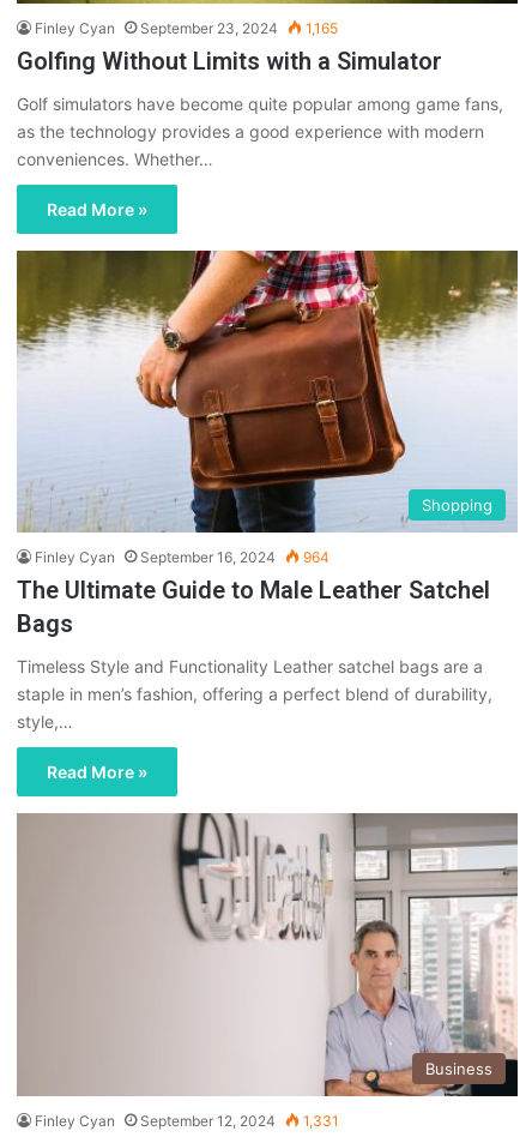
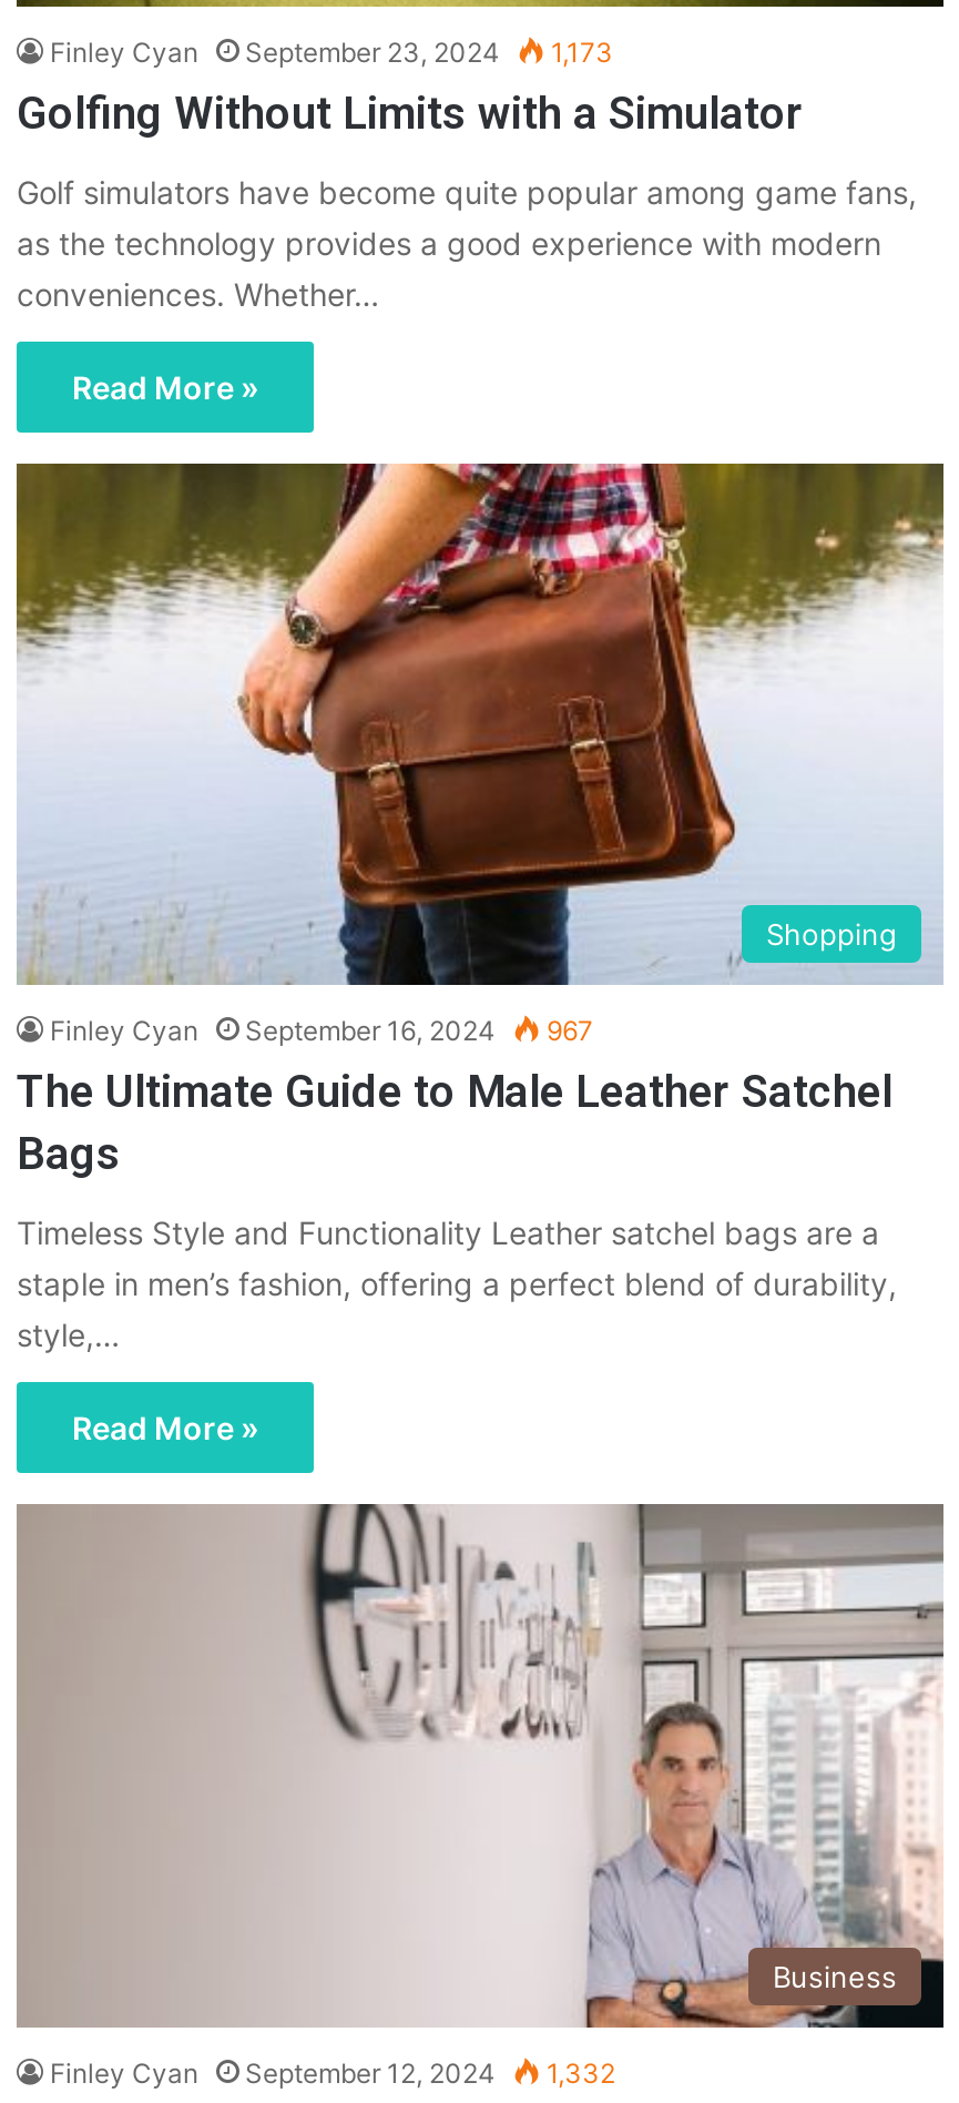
[35,19,338,37] Finley Cyan September 23, 2024 1,165 -> [50,35,613,68] Finley Cyan September 23, 2024 1,173
[35,549,330,567] Finley Cyan September 16, 2024 964 -> [50,1015,593,1048] Finley Cyan September 16, 2024 967
[35,1112,339,1130] Finley Cyan September 12, 2024 1,331 -> [50,2057,615,2090] Finley Cyan September 12, 2024 1,332

